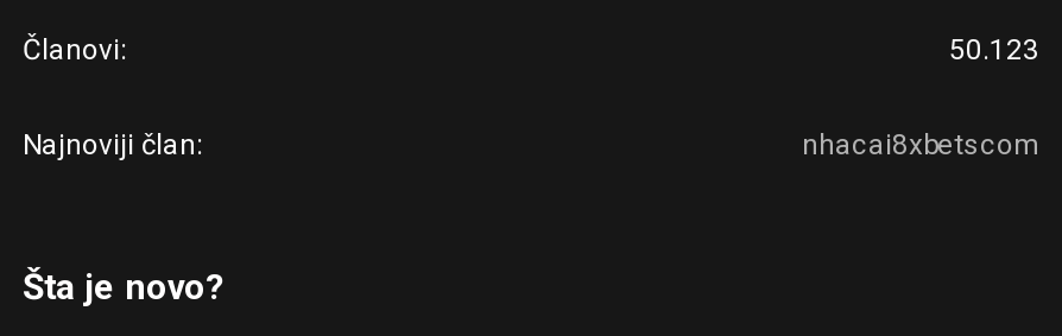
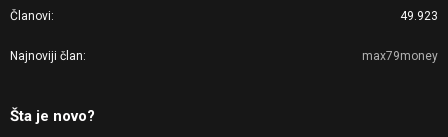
[949,33,1039,66] 50.123 -> [400,9,438,23] 49.923
[802,128,1039,161] nhacai8xbetscom -> [362,49,438,63] max79money

